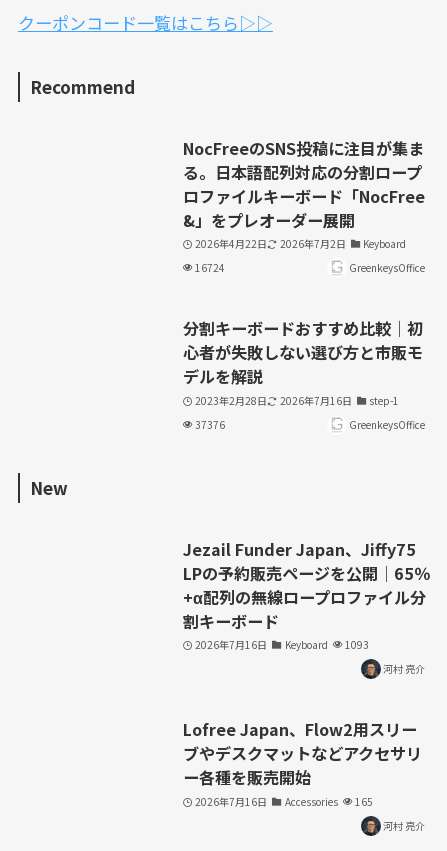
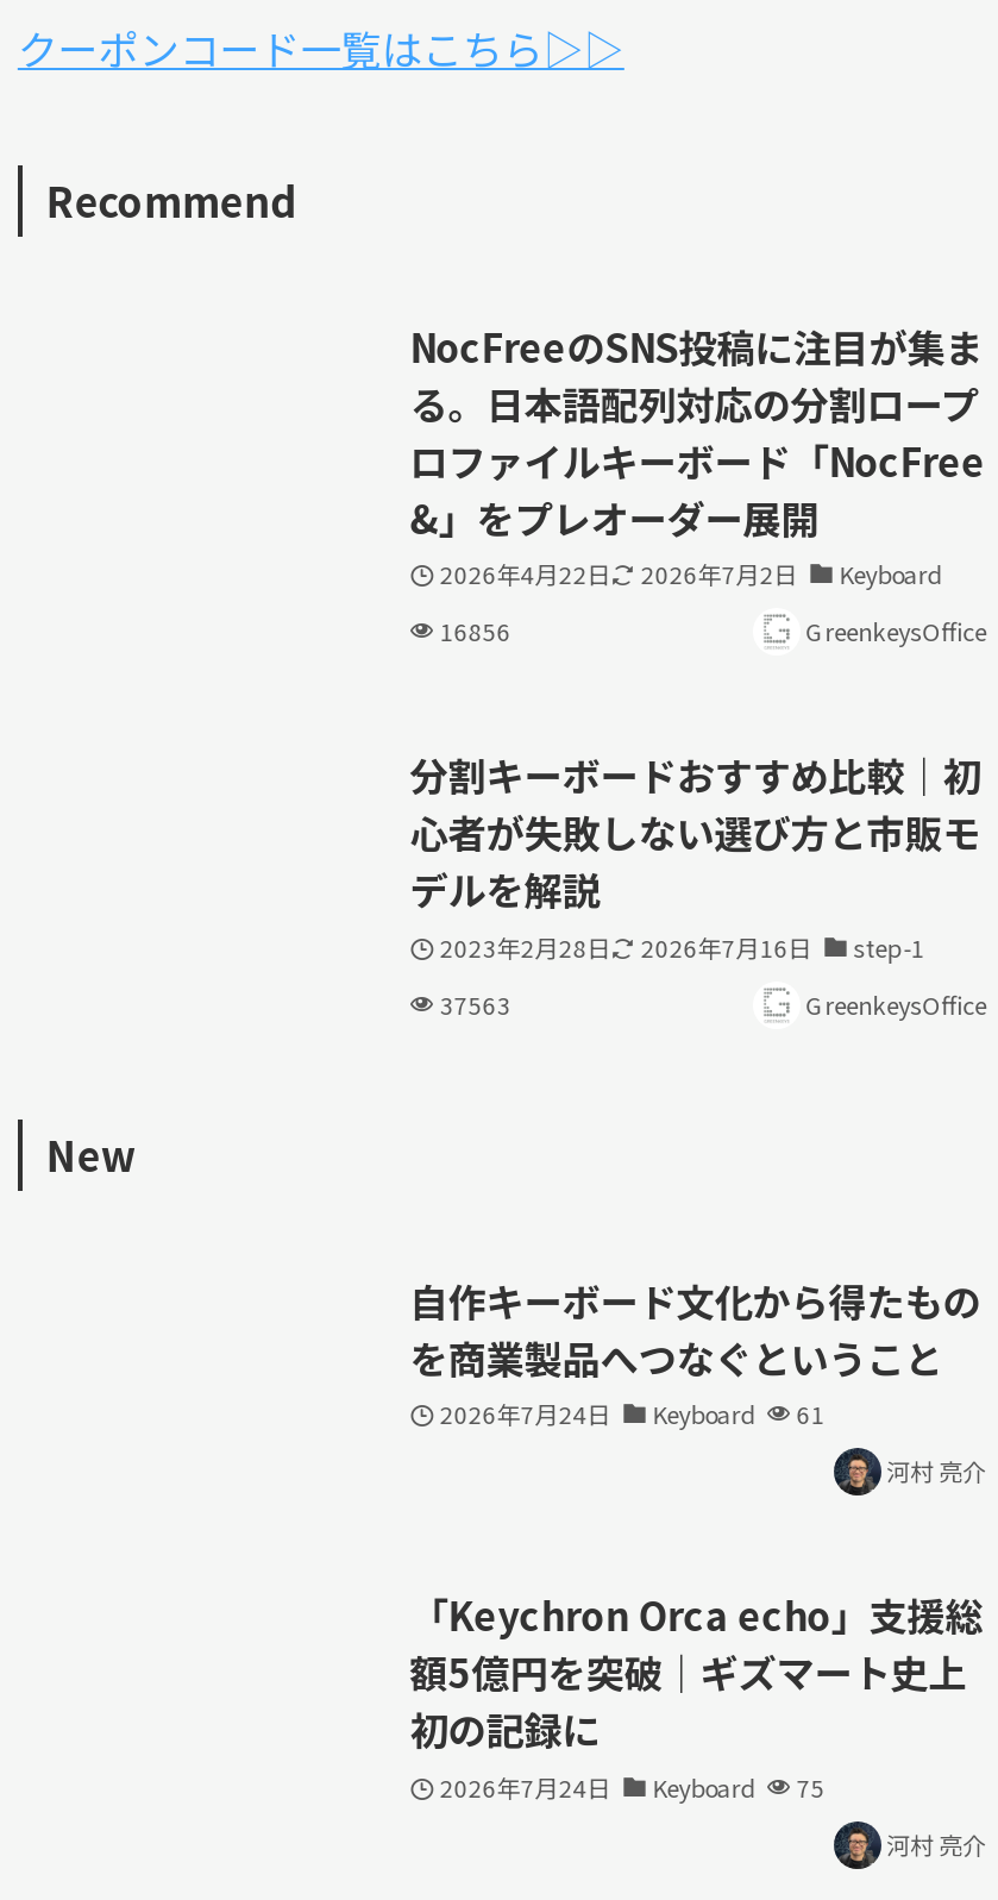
[195,260,225,275] 16724 -> [440,613,511,649] 16856
[195,417,225,432] 37376 -> [440,986,511,1021] 37563
[183,537,430,652] Jezail Funder Japan、Jiffy75 | LPの予約販売ページを公開｜65％ | +α配列の無線ロープロファイル分 | 割キーボード | 2026年7月16日 -> [410,1271,981,1432] 自作キーボード文化から得たもの | を商業製品へつなぐということ | 2026年7月24日
[345,637,369,652] 1093 -> [796,1396,825,1432] 61
[183,717,422,809] Lofree Japan、Flow2用スリー | ブやデスクマットなどアクセサリ | ー各種を販売開始 | 2026年7月16日 | Accessories | 165 -> [410,1587,983,1804] 「Keychron Orca echo」支援総 | 額5億円を突破｜ギズマート史上 | 初の記録に | 2026年7月24日 | Keyboard | 75

